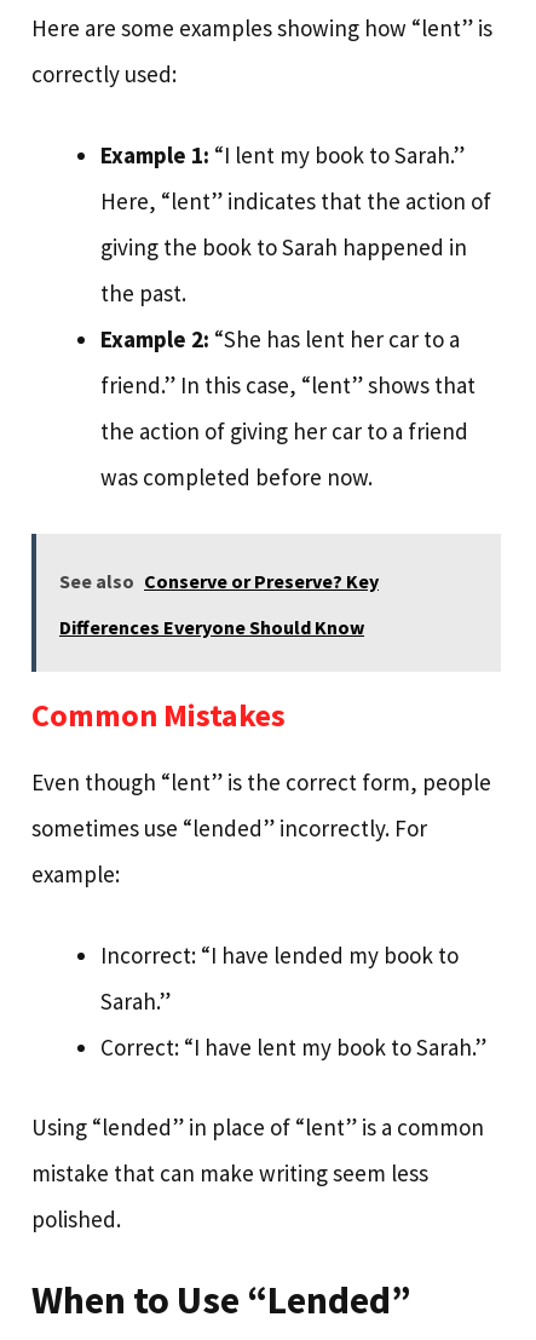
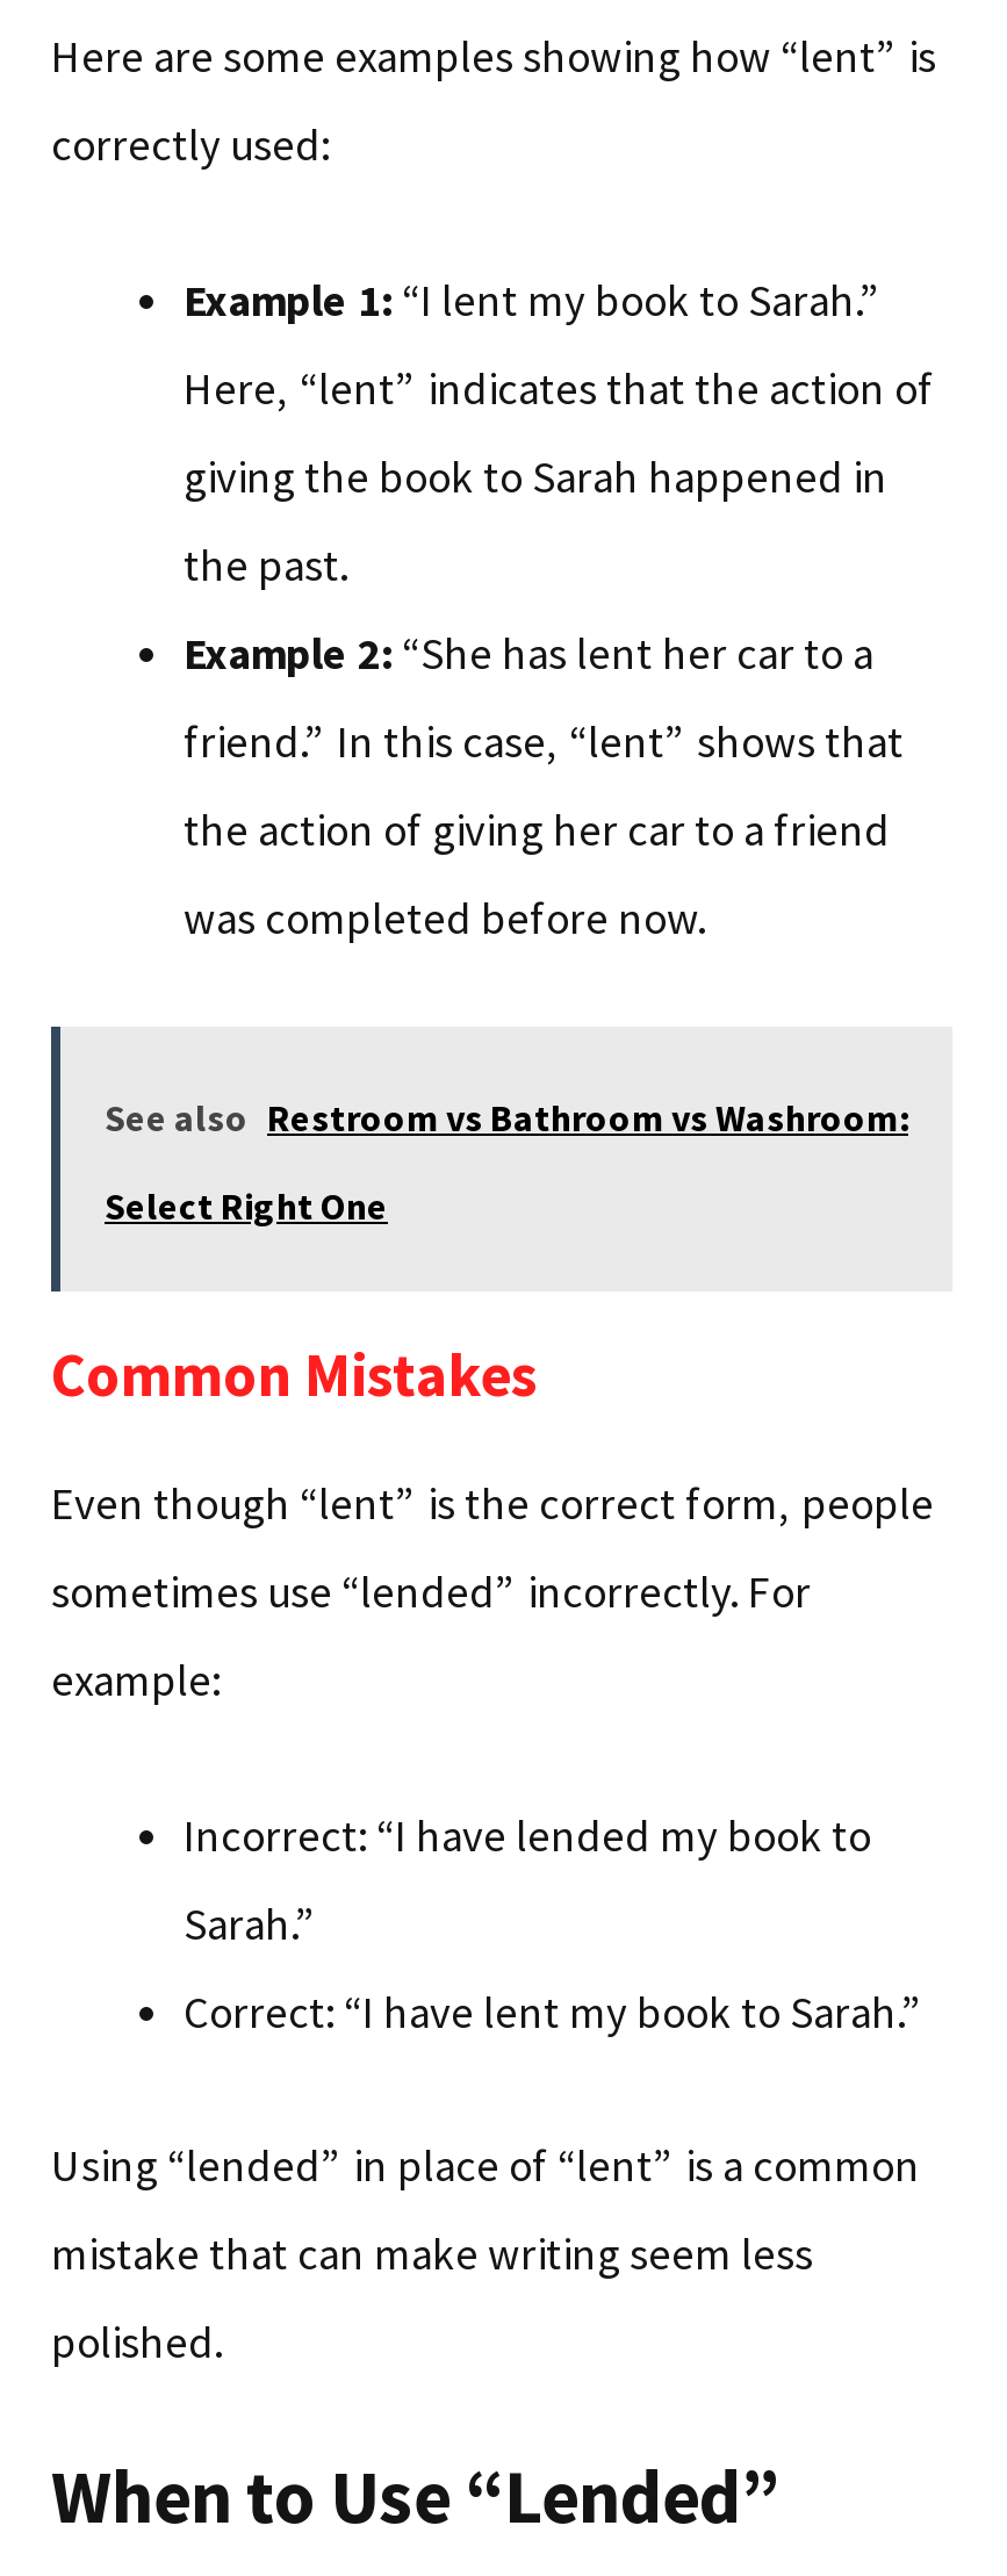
[59,569,379,593] See also Conserve or Preserve? Key -> [105,1095,908,1141] See also Restroom vs Bathroom vs Washroom:
[59,615,364,639] Differences Everyone Should Know -> [105,1183,388,1229] Select Right One

